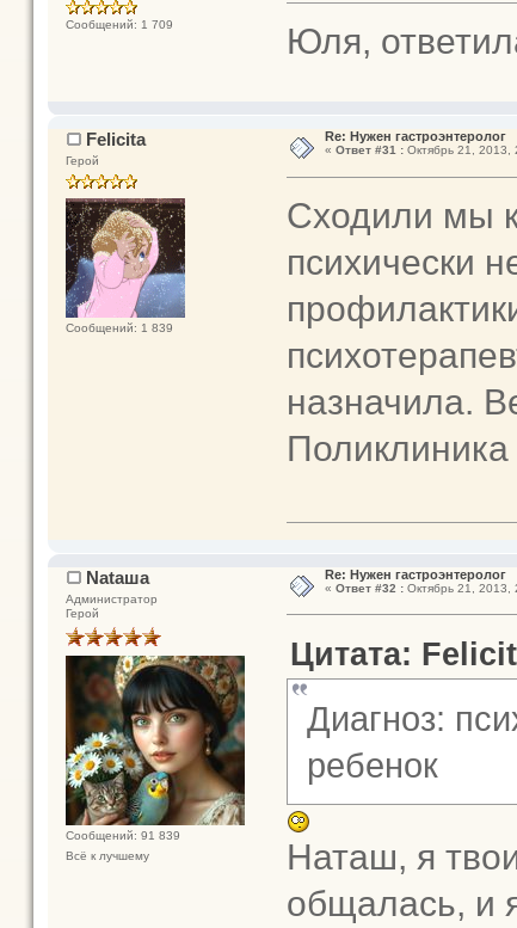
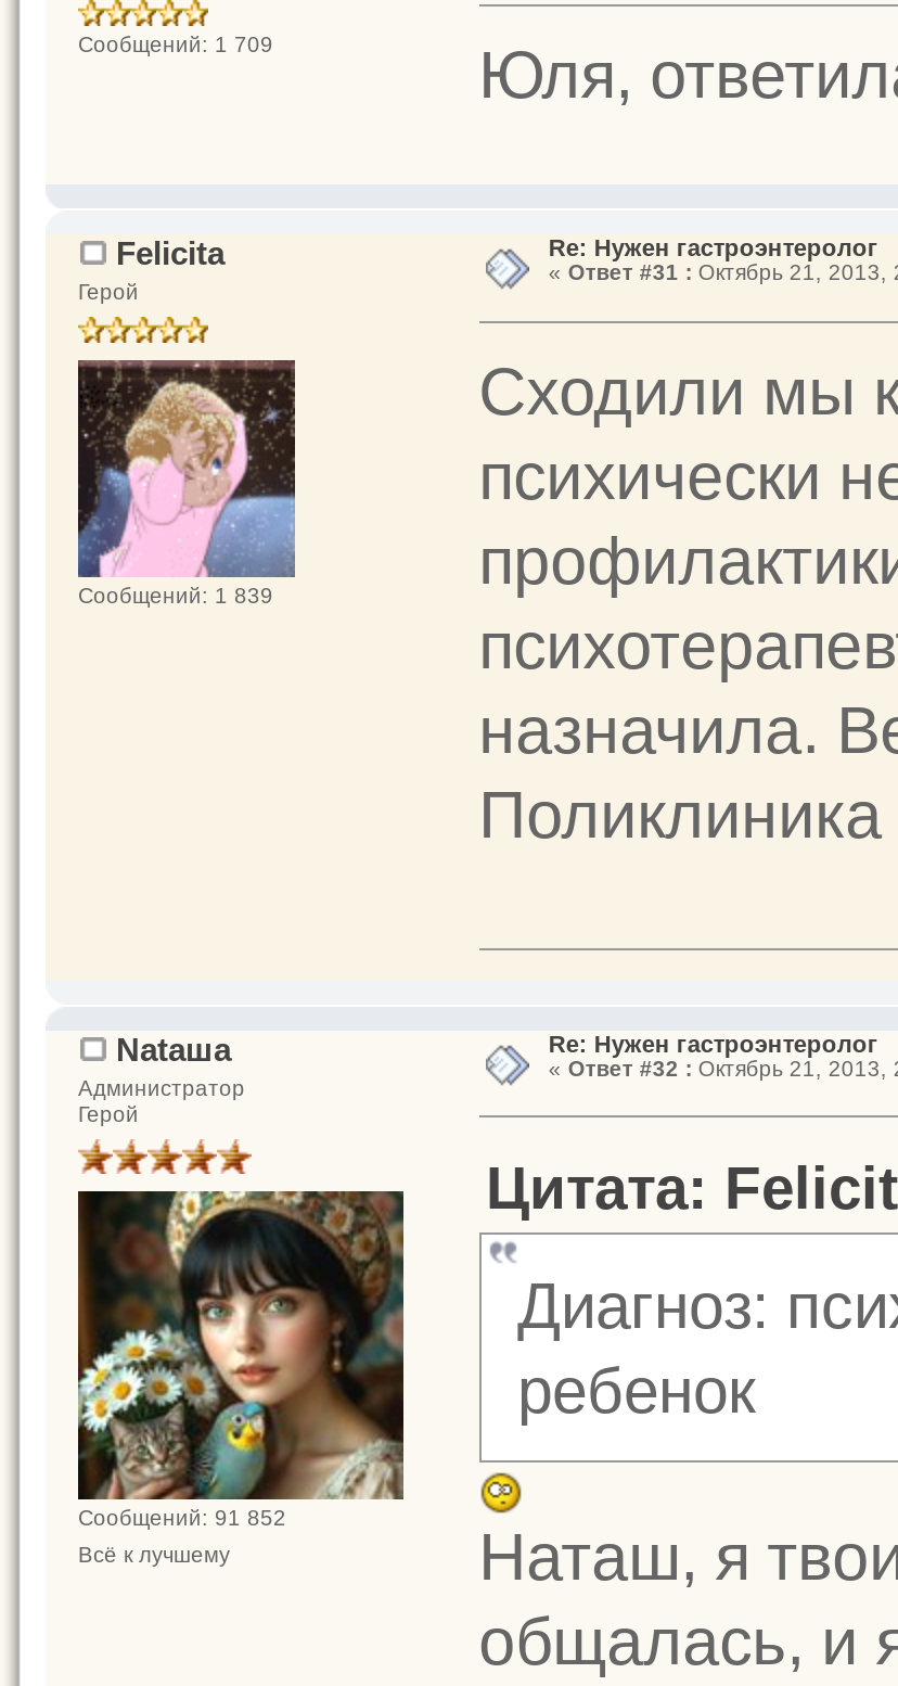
[66,829,180,842] Сообщений: 91 839 -> [78,1505,286,1529] Сообщений: 91 852

